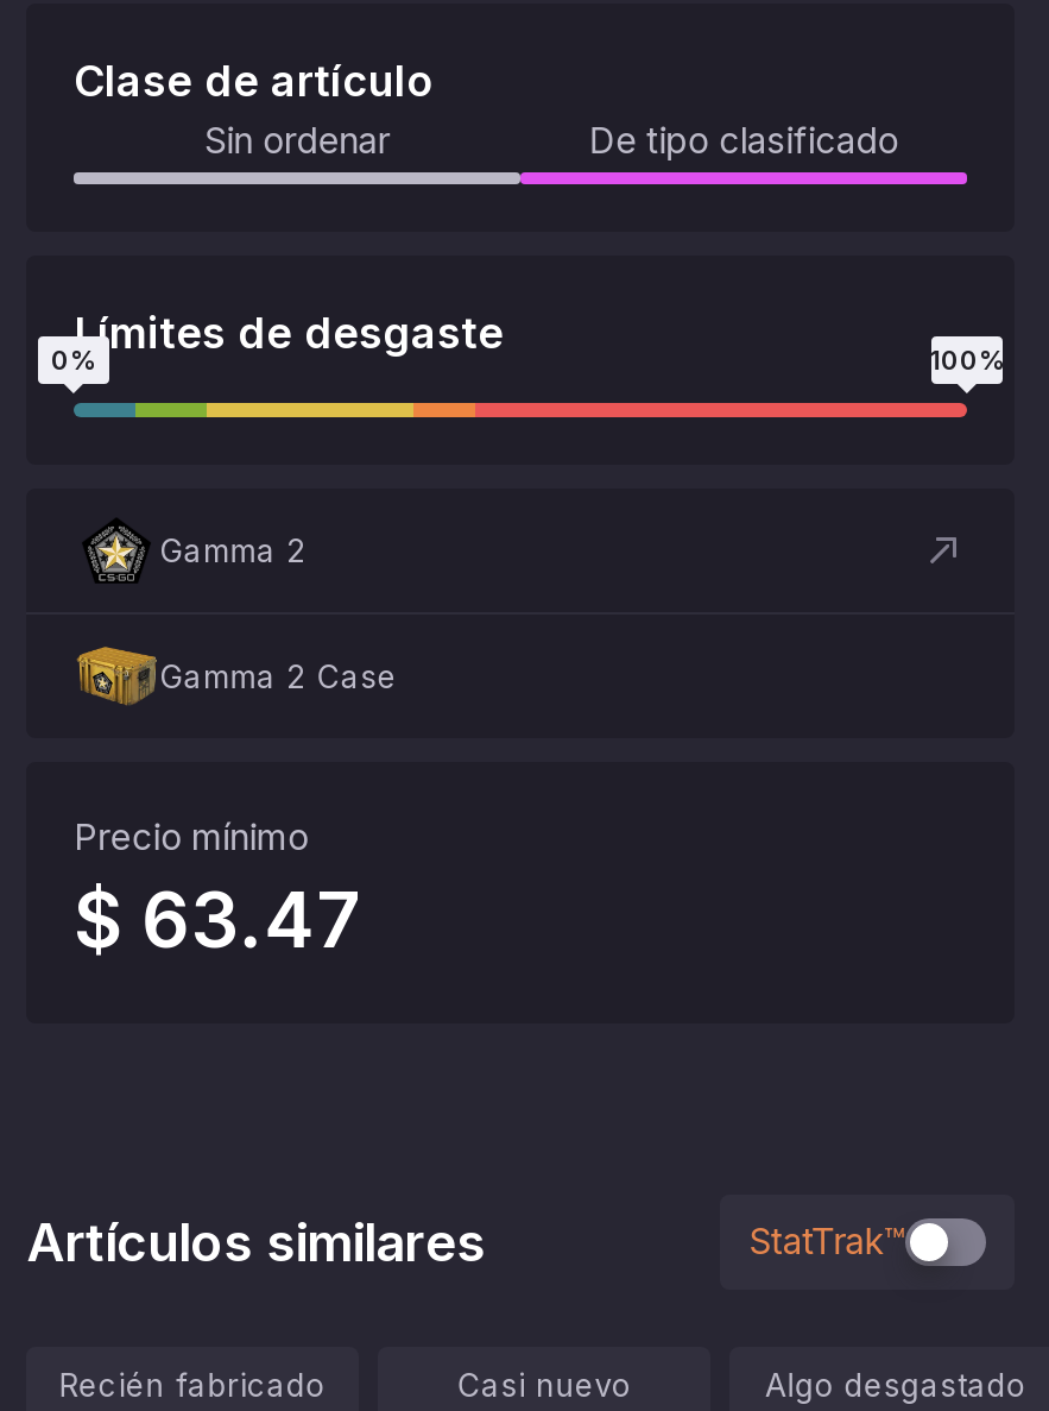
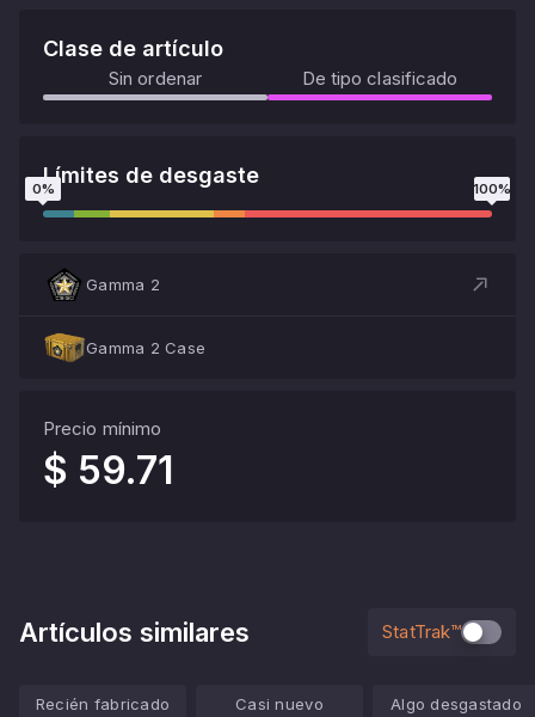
[74,874,359,966] $ 63.47 -> [43,447,173,494] $ 59.71

